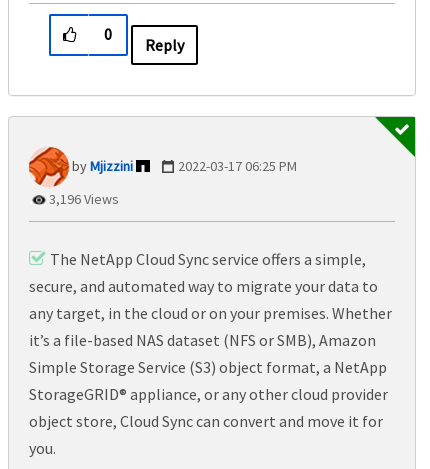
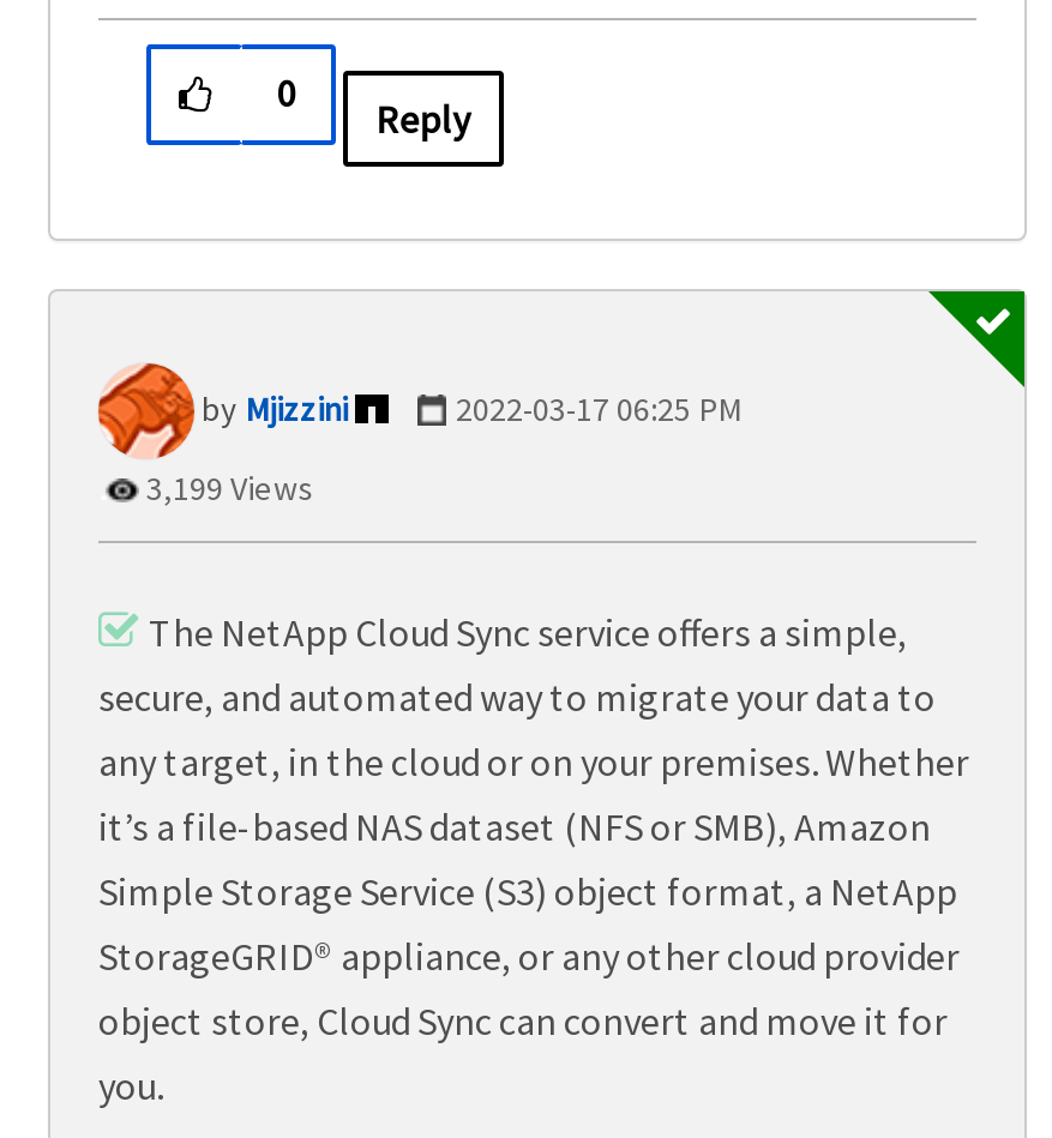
[46,190,119,208] 3,196 Views -> [139,467,314,511] 3,199 Views

